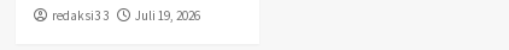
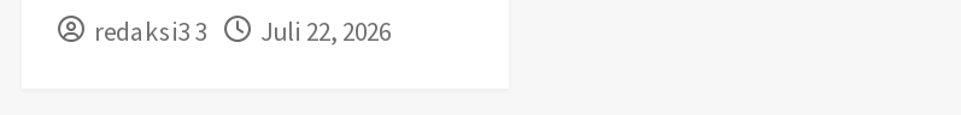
[52,7,200,24] redaksi3 3 Juli 19, 2026 -> [94,15,391,48] redaksi3 3 Juli 22, 2026

